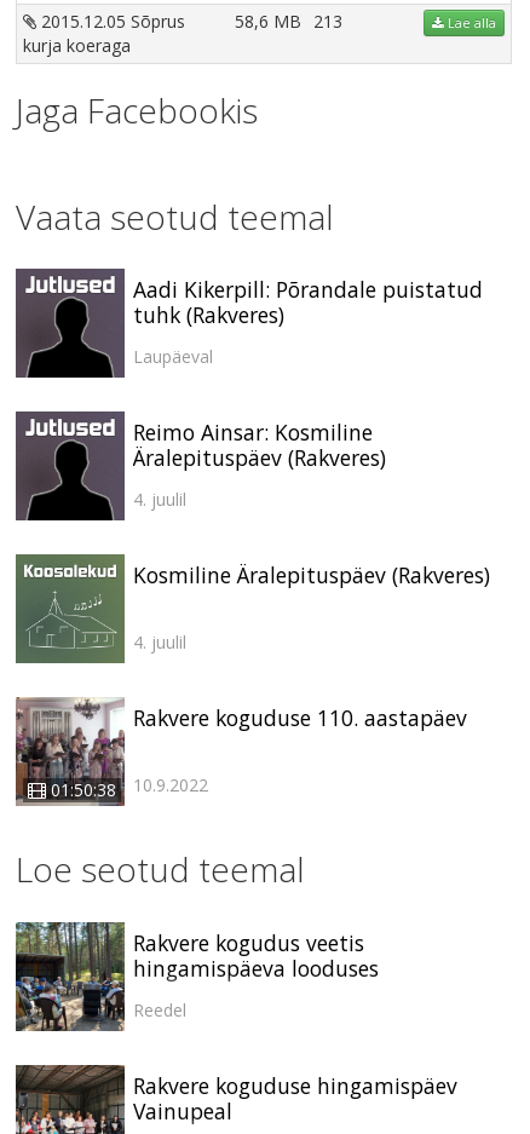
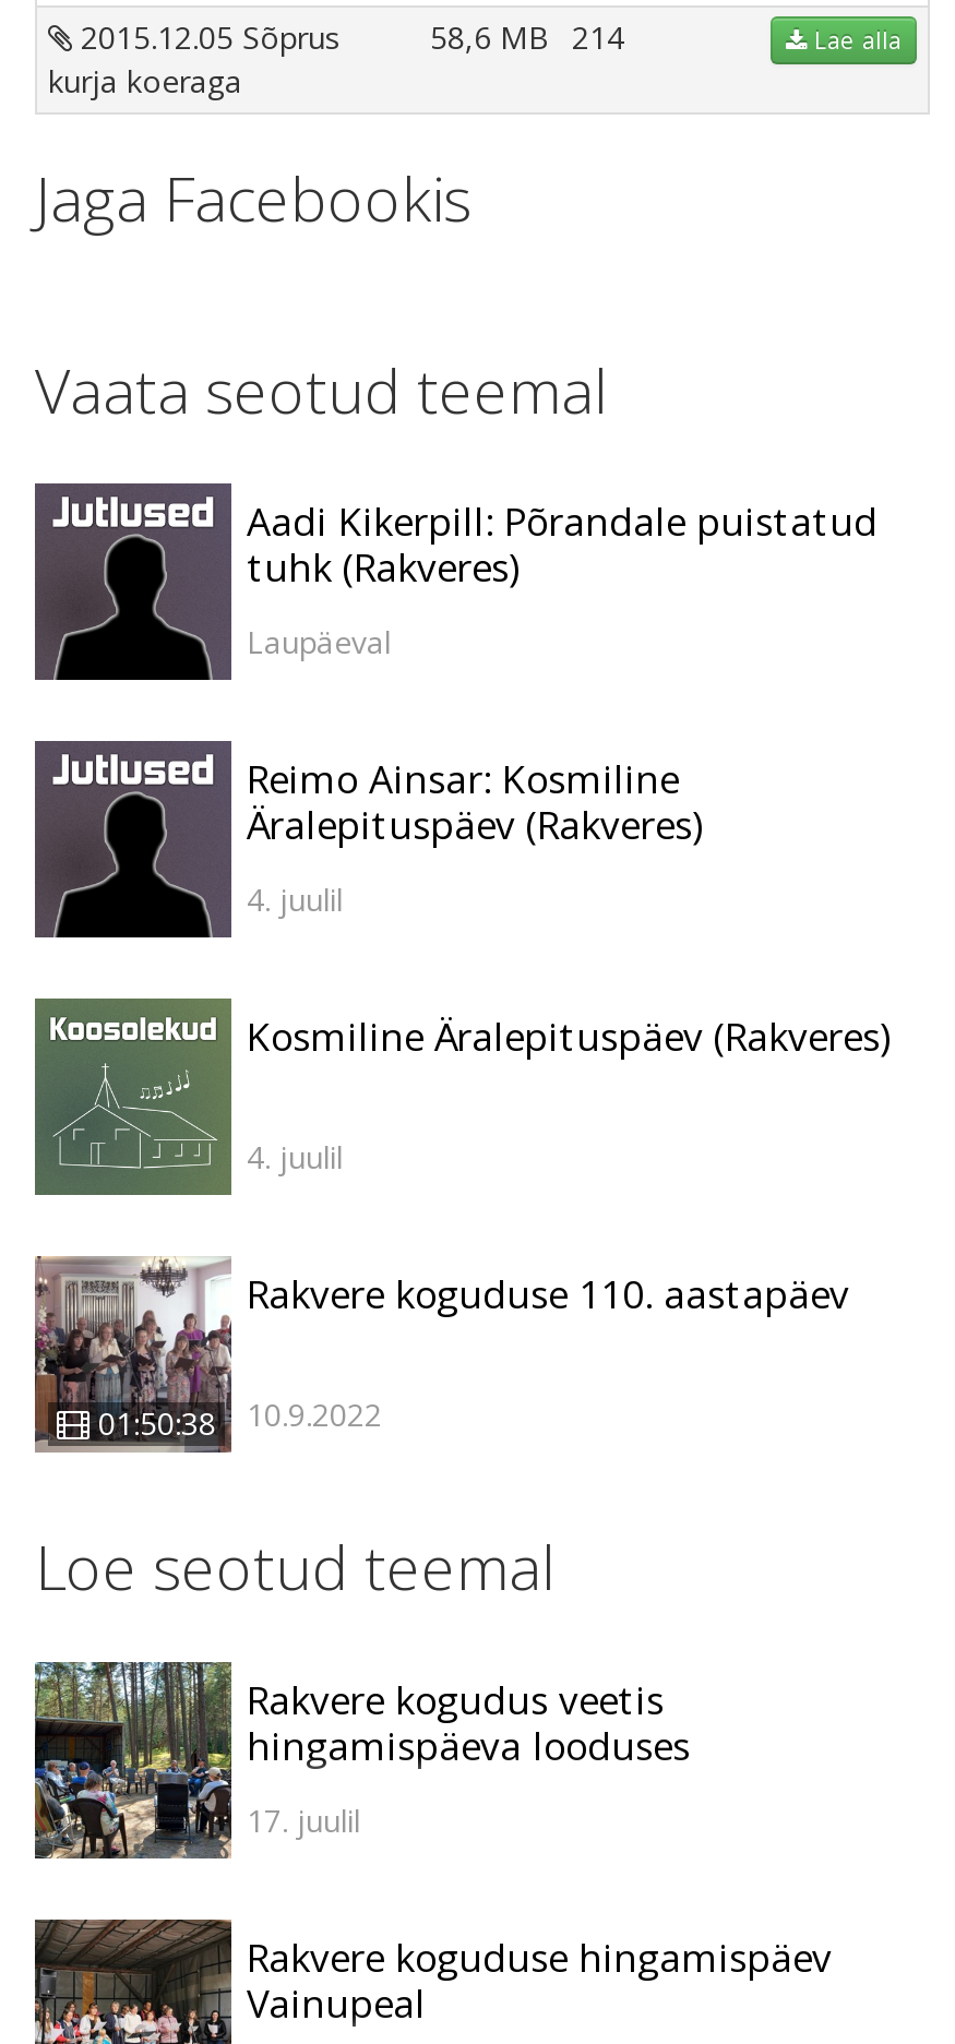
[235,10,342,33] 58,6 MB 213 -> [430,16,624,58] 58,6 MB 214
[133,998,186,1021] Reedel -> [247,1799,360,1841] 17. juulil

